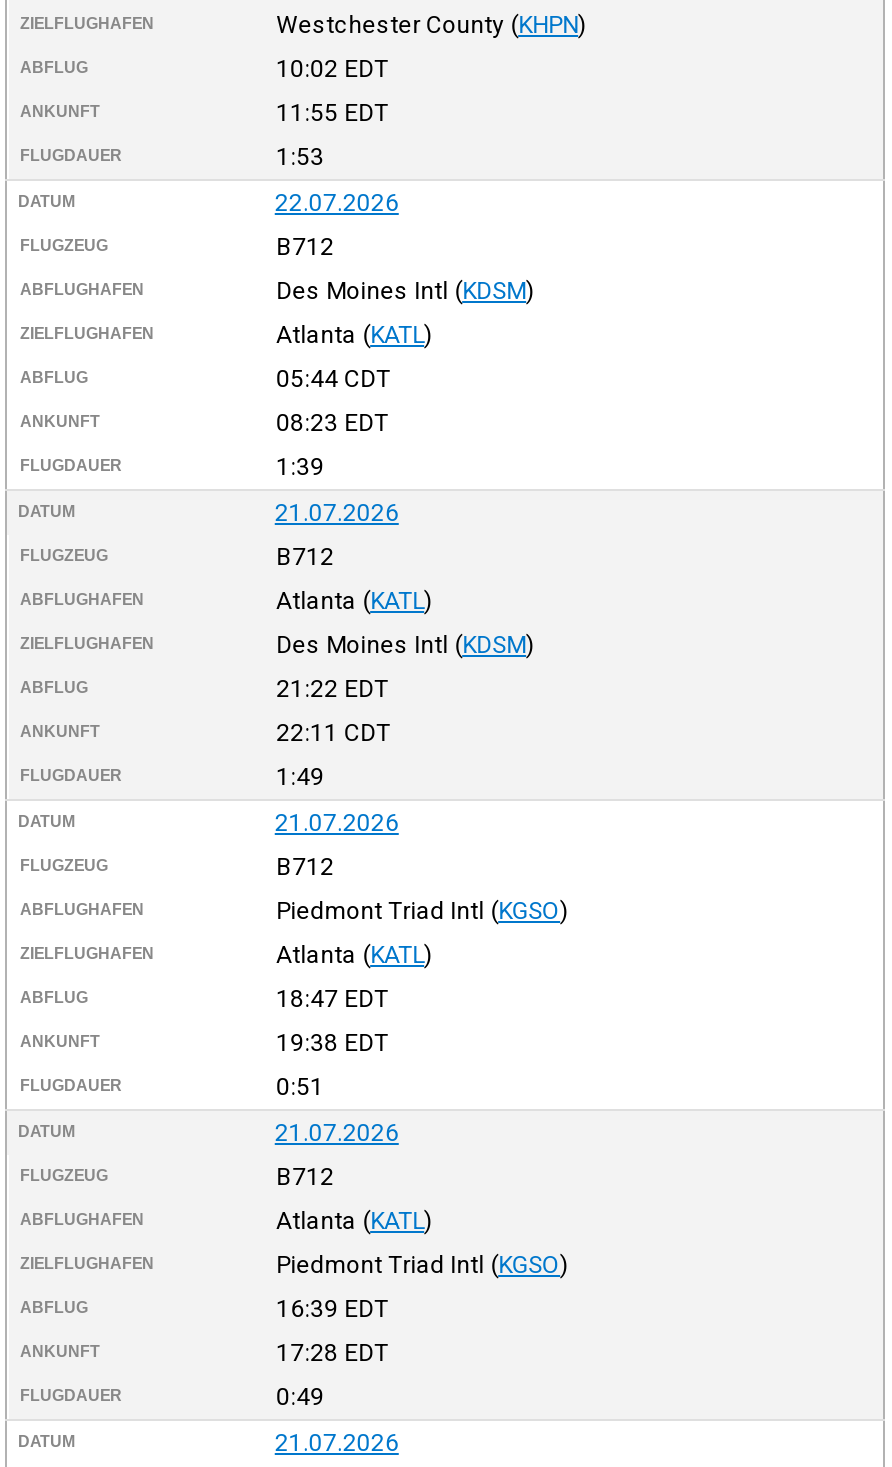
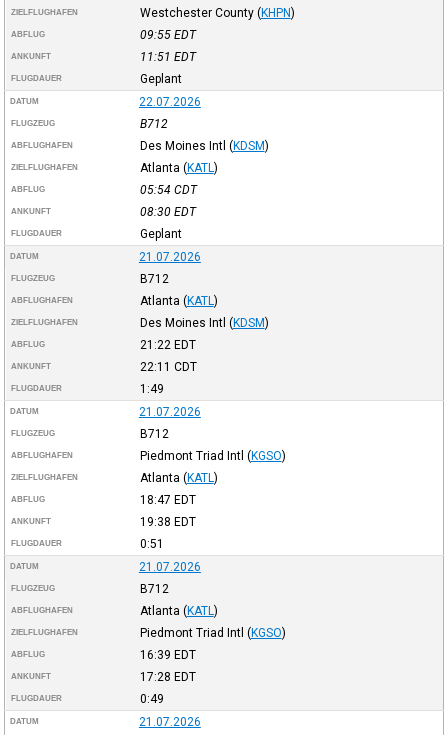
[276,55,388,83] 10:02 EDT -> [140,28,196,42] 09:55 EDT
[276,99,388,127] 11:55 EDT -> [140,50,196,64] 11:51 EDT
[276,143,324,171] 1:53 -> [140,72,182,86] Geplant
[276,365,390,393] 05:44 CDT -> [140,183,197,197] 05:54 CDT
[276,409,388,437] 08:23 EDT -> [140,205,196,219] 08:30 EDT
[276,453,324,481] 1:39 -> [140,227,182,241] Geplant

